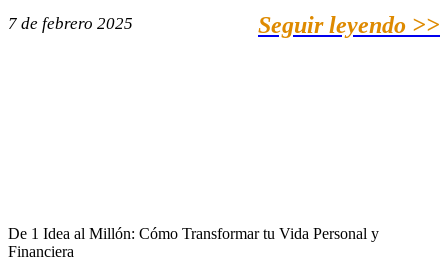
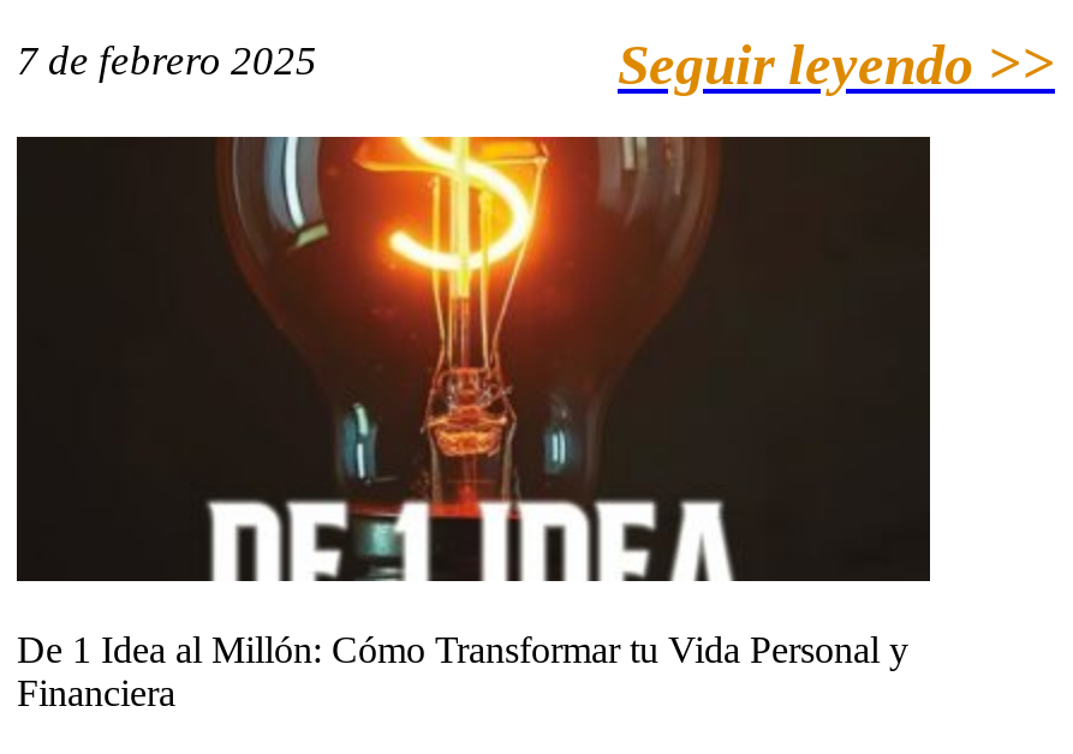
none -> [14,134,932,584] [image]

